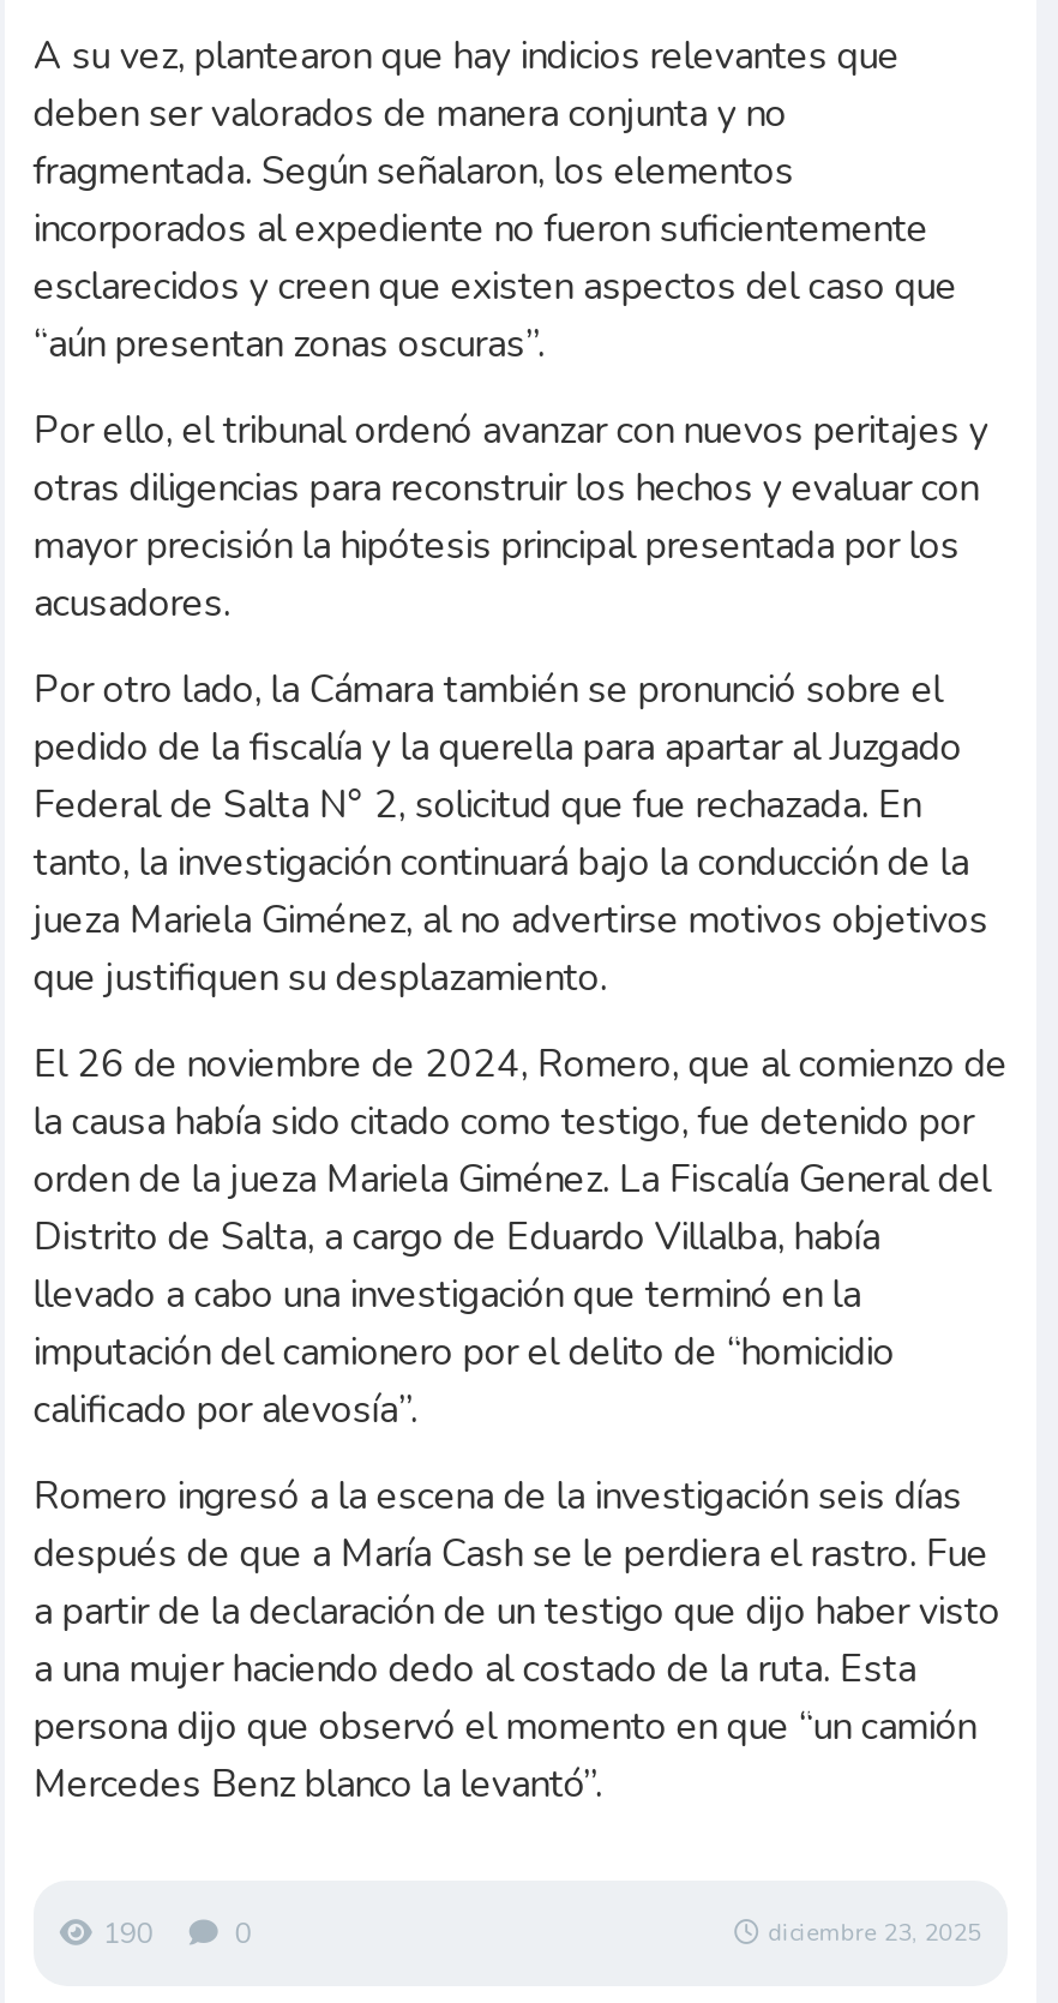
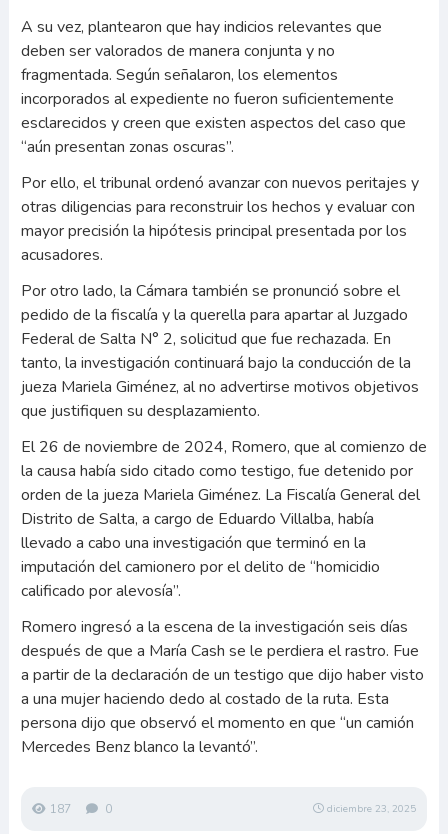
[103,1915,252,1953] 190 0 -> [50,801,112,817] 187 0

